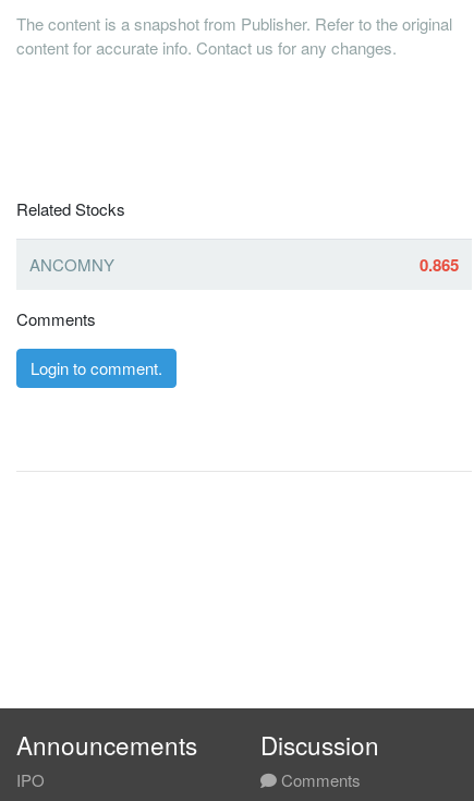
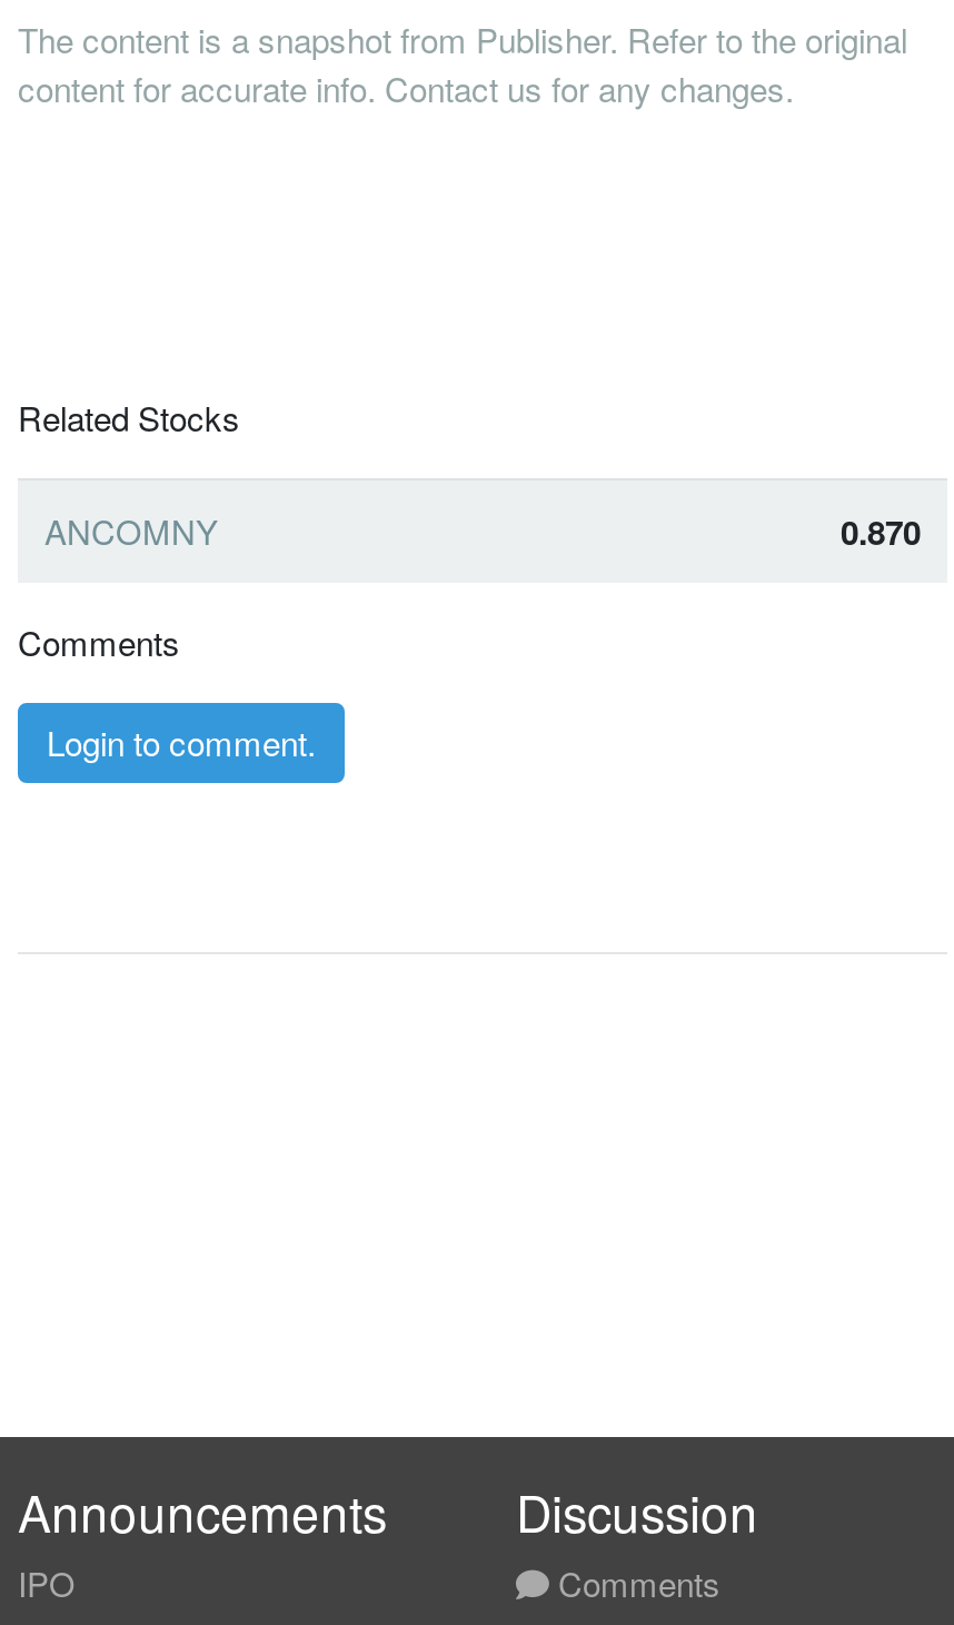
[420,253,459,277] 0.865 -> [841,508,921,557] 0.870

